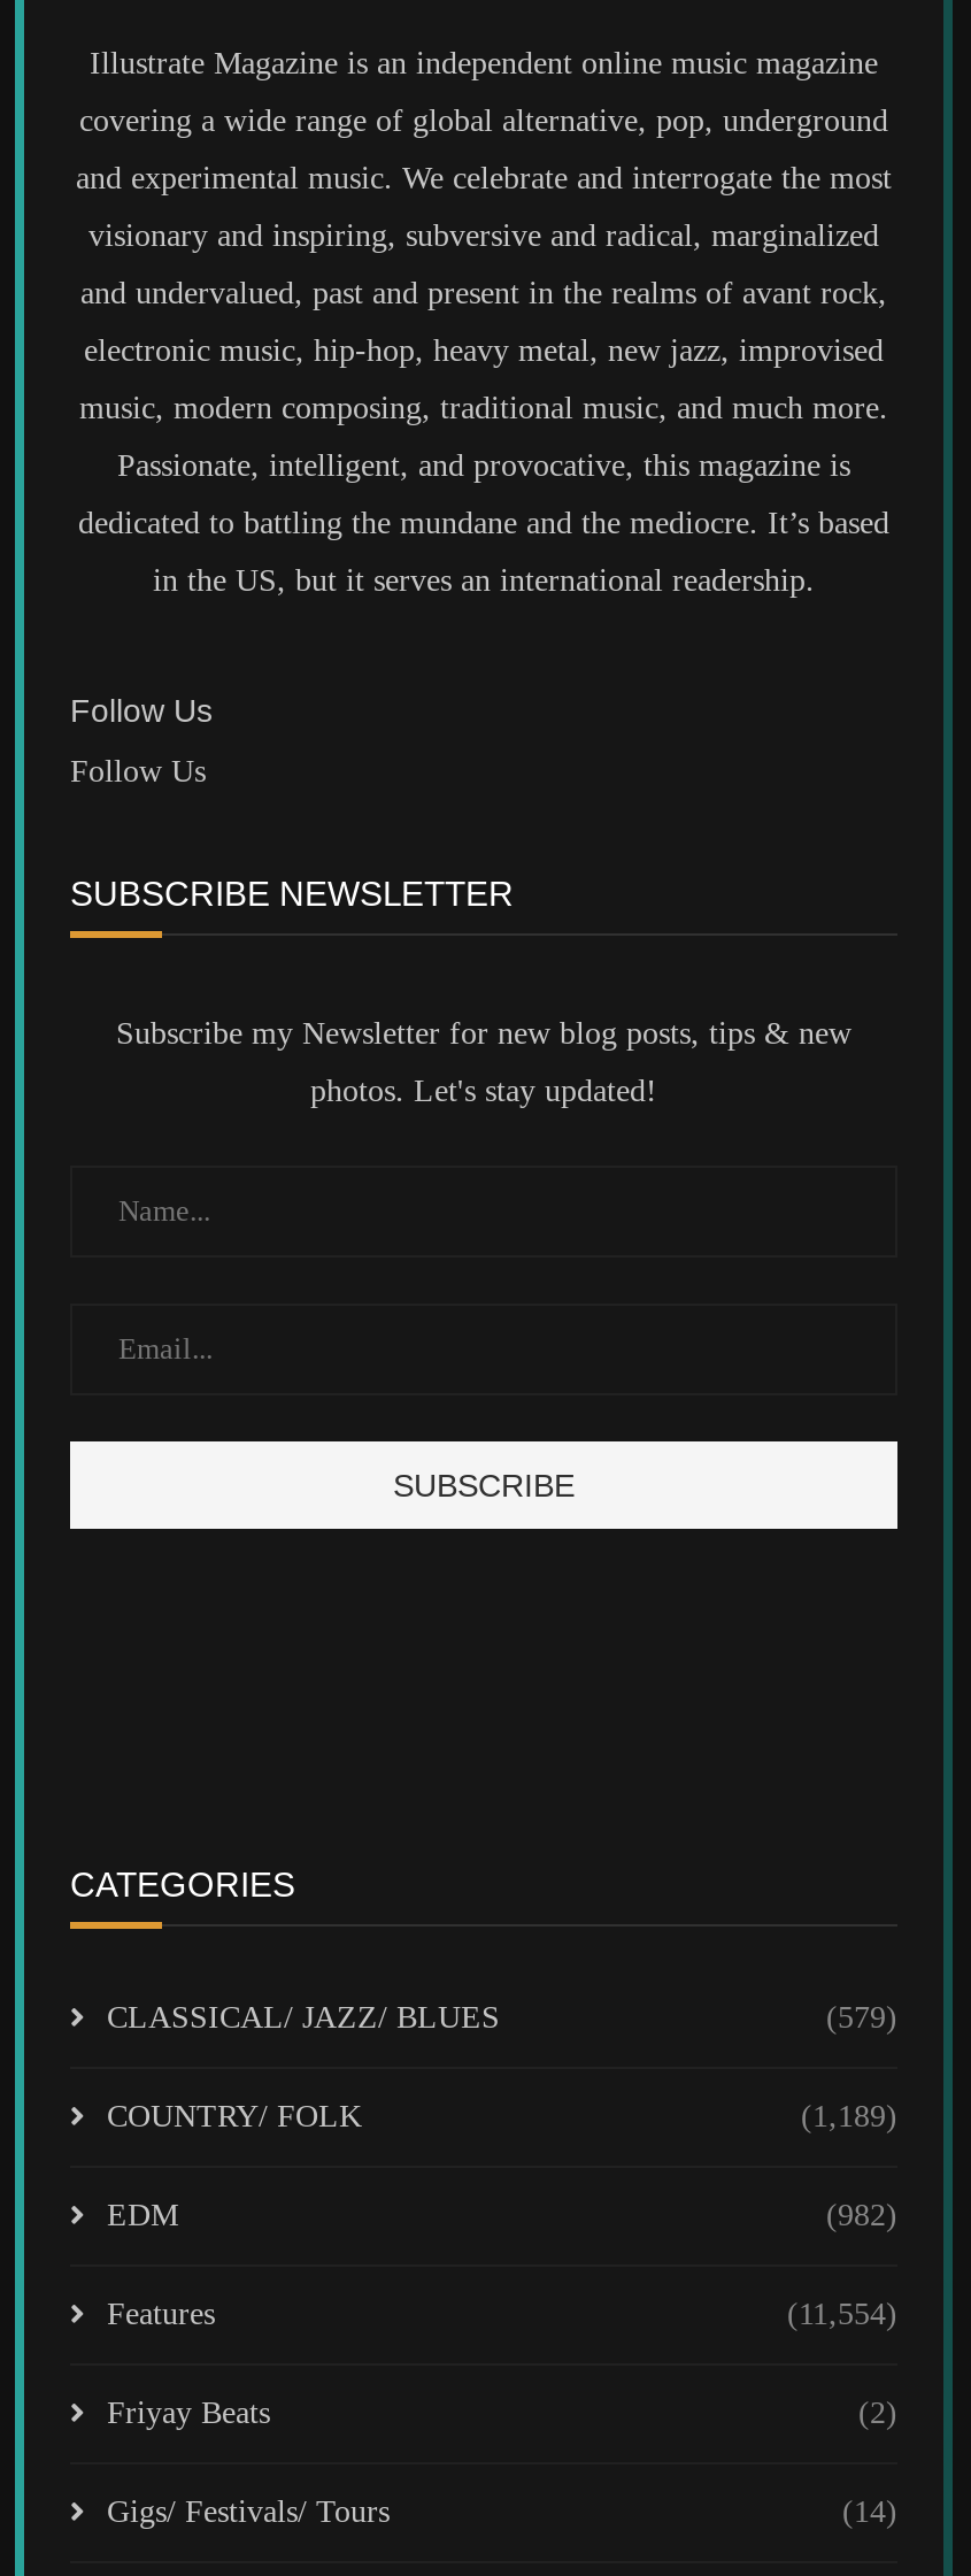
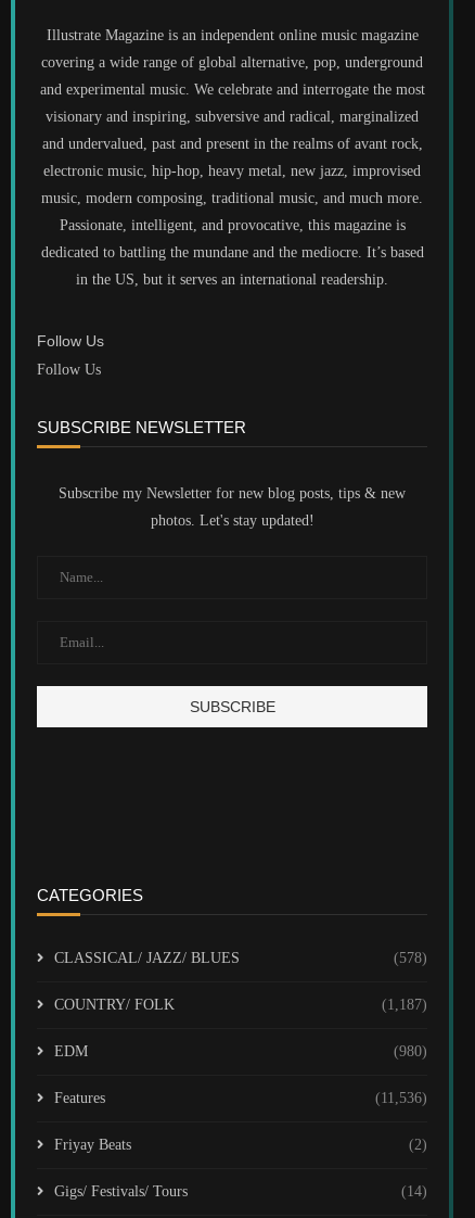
[826,1999,897,2033] (579) -> [394,949,427,966] (578)
[801,2098,897,2132] (1,189) -> [382,996,427,1012] (1,187)
[826,2197,897,2231] (982) -> [394,1043,427,1059] (980)
[787,2296,897,2330] (11,554) -> [375,1089,427,1106] (11,536)

